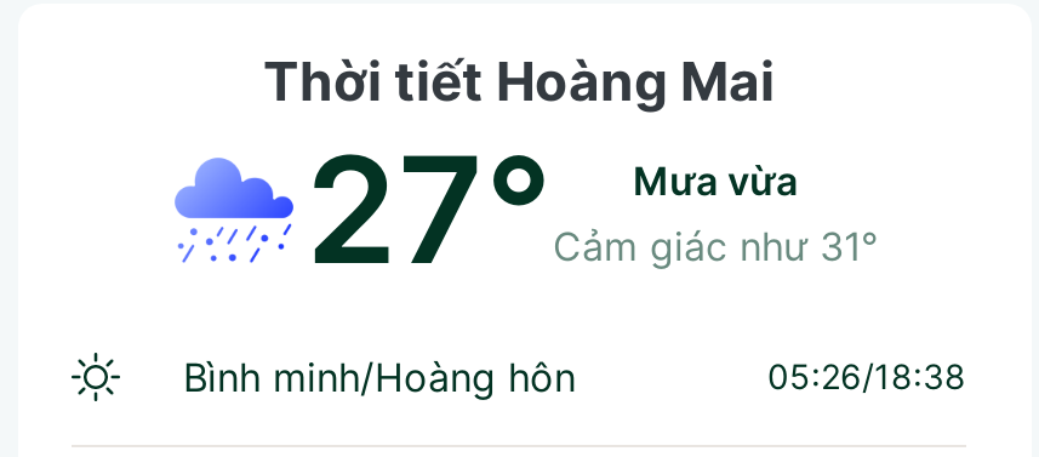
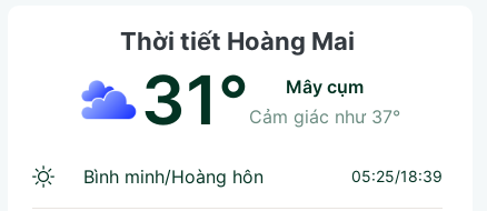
[173,120,878,299] [image] | 27° | mưa vừa | Cảm giác như 31° -> [81,59,400,141] [image] | 31° | mây cụm | Cảm giác như 37°
[767,355,966,396] 05:26/18:38 -> [351,167,443,185] 05:25/18:39

